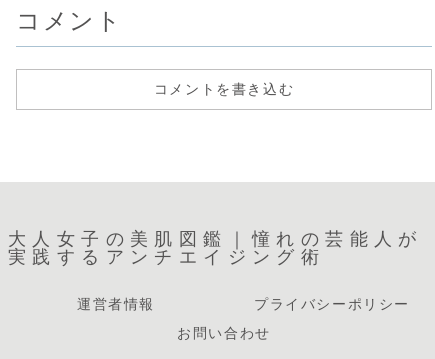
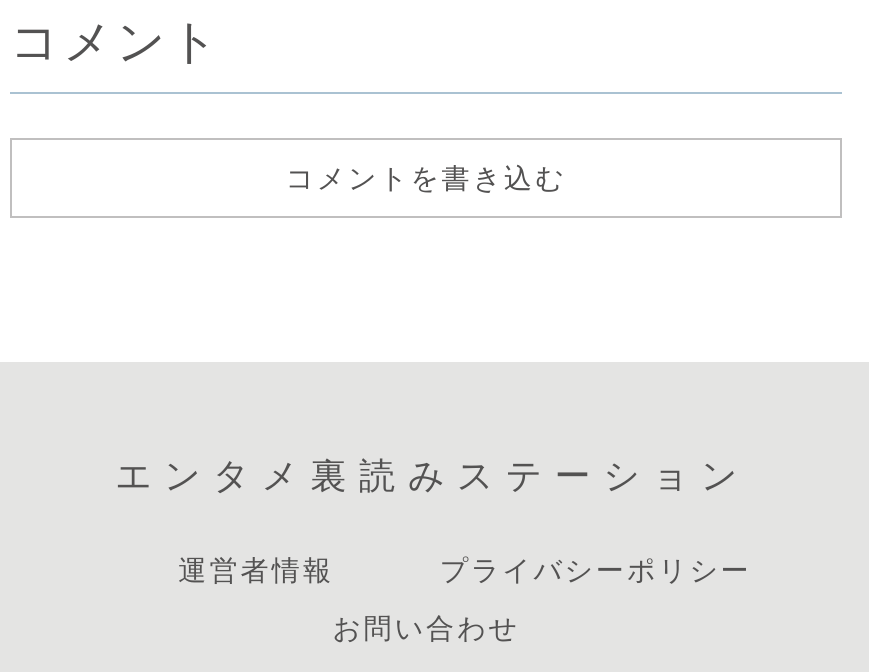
[8,227,423,267] 大人女子の美肌図鑑｜憧れの芸能人が | 実践するアンチエイジング術 -> [115,455,750,499] エンタメ裏読みステーション

